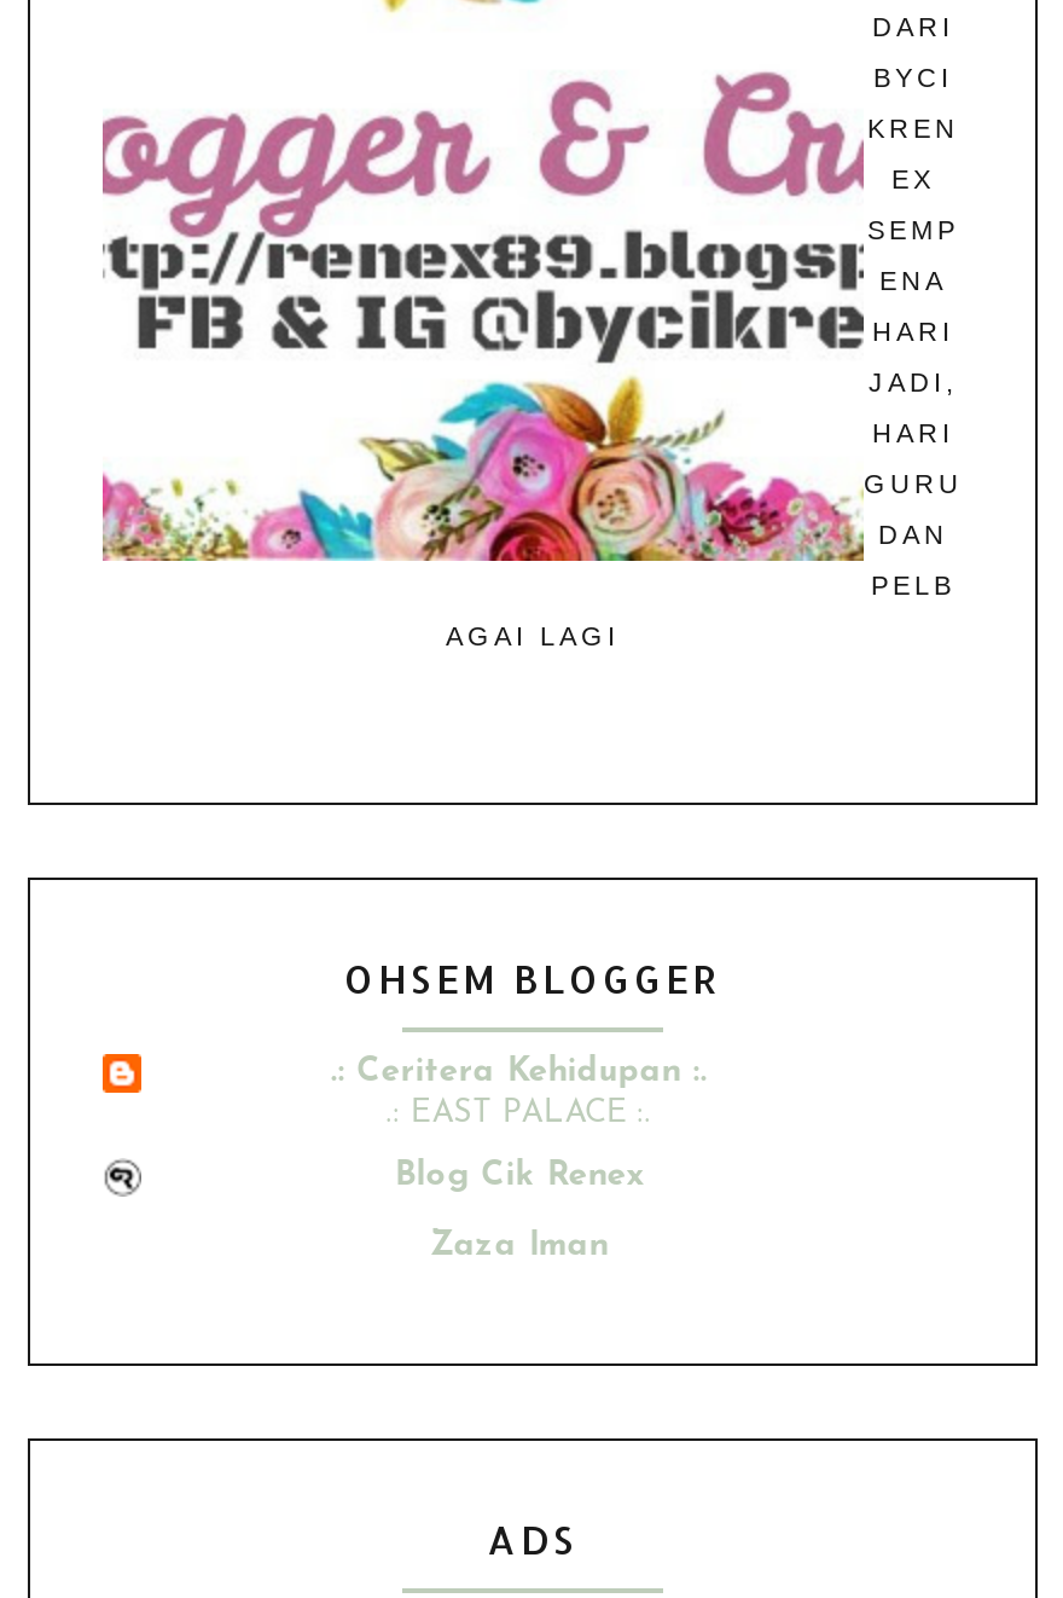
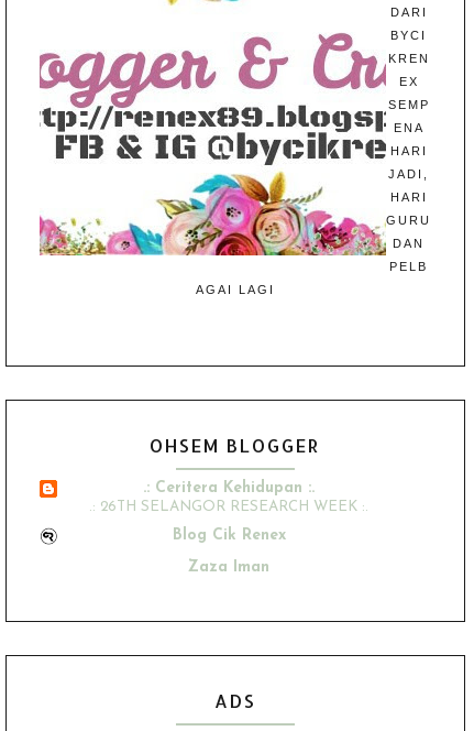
[386,1097,652,1129] .: EAST PALACE :. -> [89,500,369,514] .: 26TH SELANGOR RESEARCH WEEK :.

